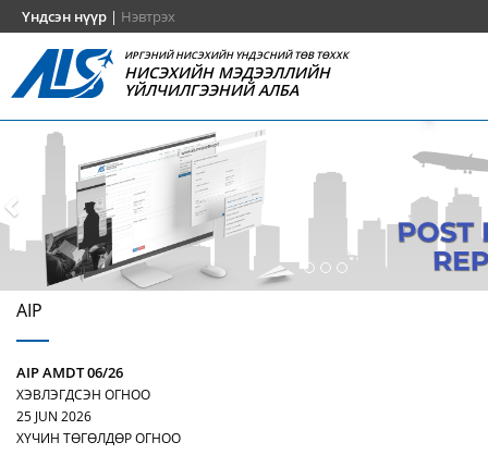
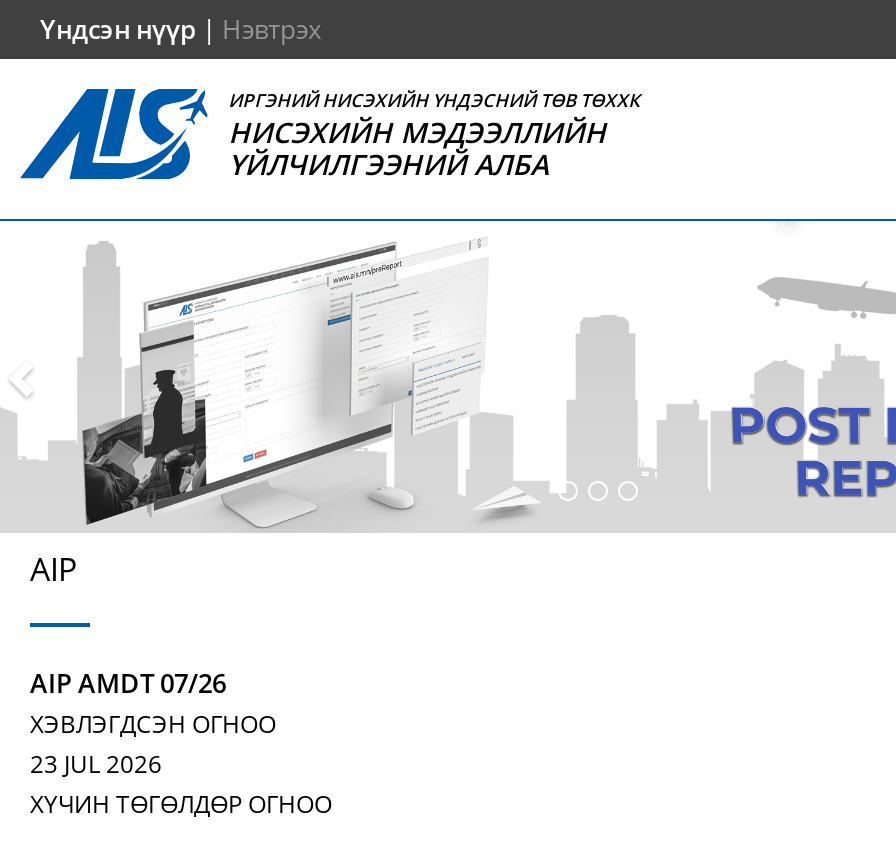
[16,363,123,382] AIP AMDT 06/26 -> [30,665,226,701] AIP AMDT 07/26
[16,407,91,426] 25 JUN 2026 -> [30,747,162,781] 23 JUL 2026

